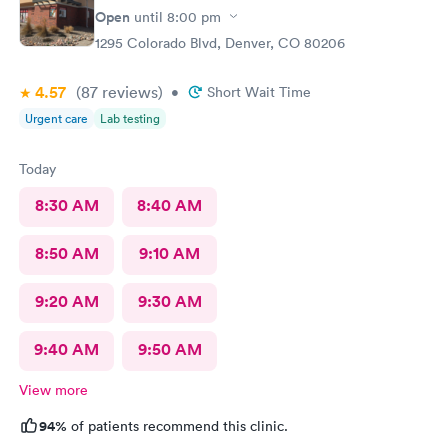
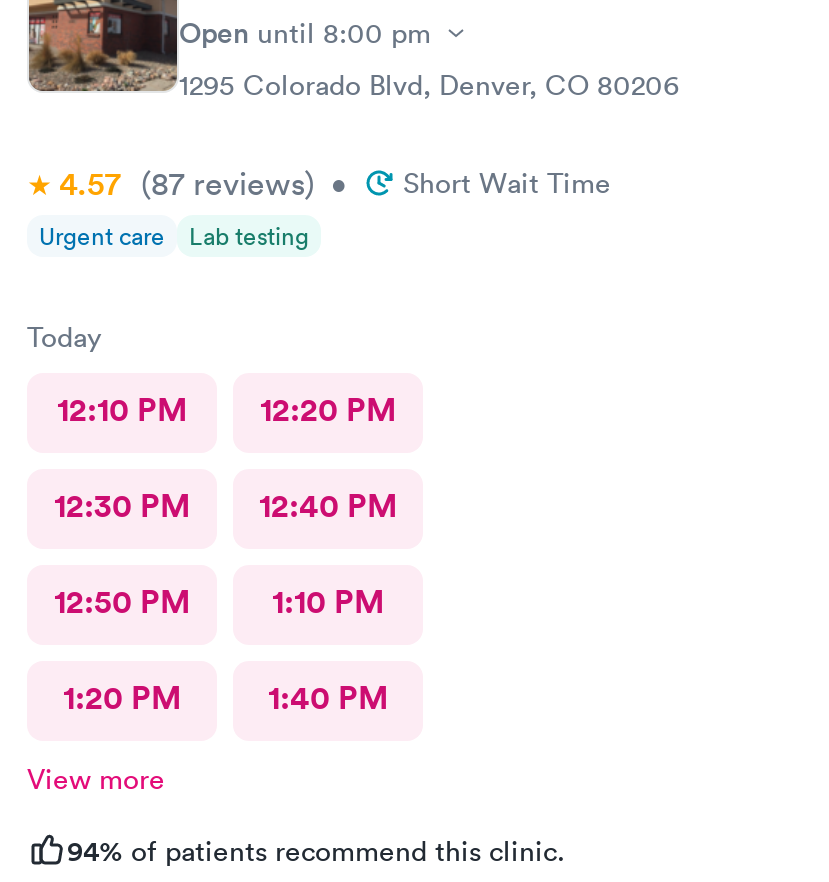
[34,194,202,215] 8:30 AM | 8:40 AM -> [57,389,396,431] 12:10 PM | 12:20 PM
[34,242,200,263] 8:50 AM | 9:10 AM -> [54,485,397,527] 12:30 PM | 12:40 PM
[34,290,201,311] 9:20 AM | 9:30 AM -> [54,581,384,623] 12:50 PM | 1:10 PM
[34,338,201,359] 9:40 AM | 9:50 AM -> [63,677,388,719] 1:20 PM | 1:40 PM

